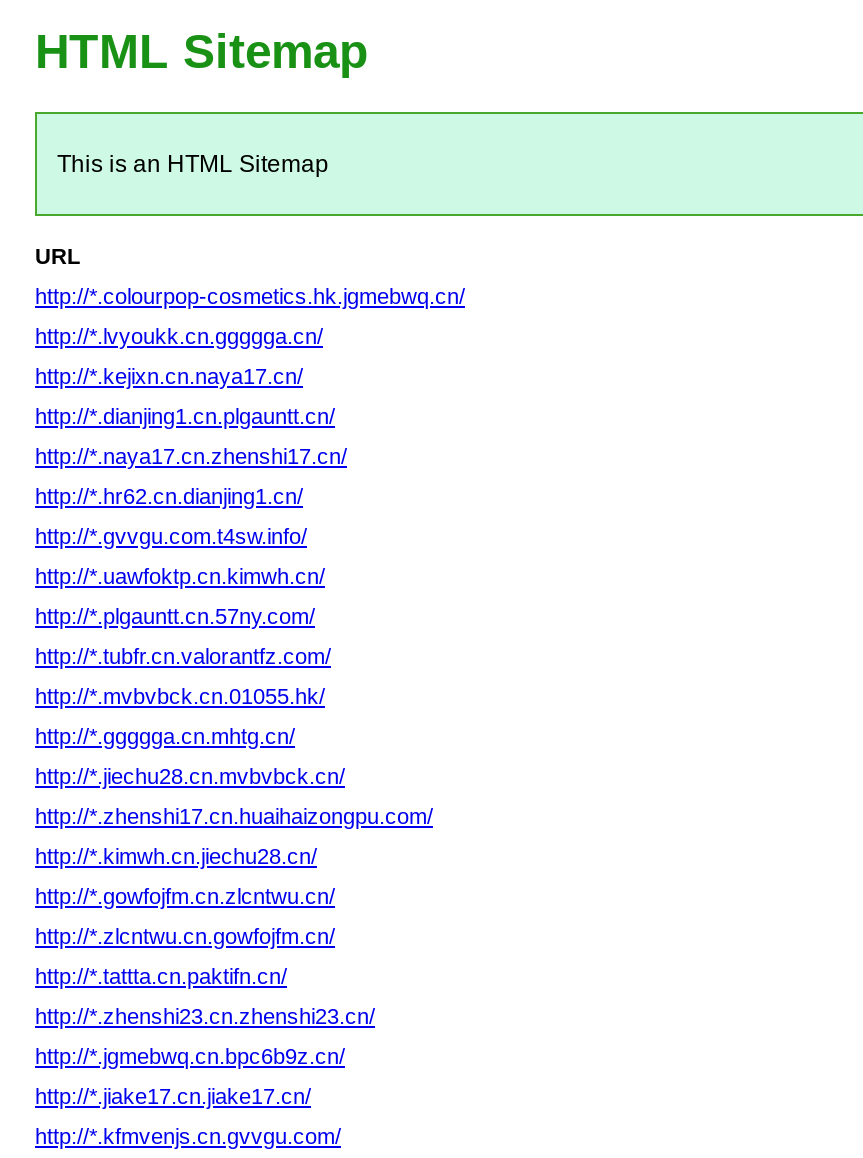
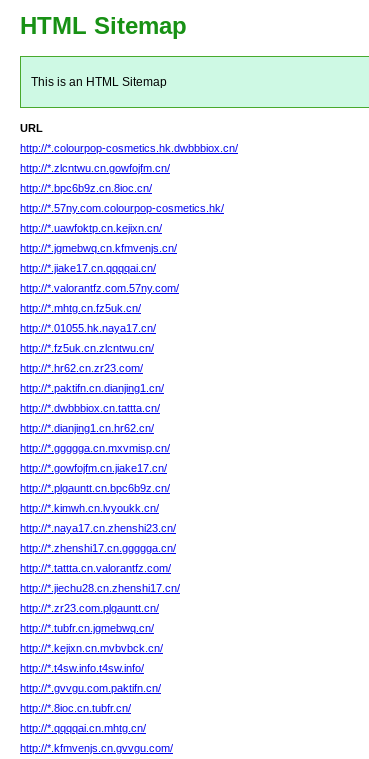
[35,284,465,908] http://*.colourpop-cosmetics.hk.jgmebwq.cn/ | http://*.lvyoukk.cn.ggggga.cn/ | http://*.kejixn.cn.naya17.cn/ | http://*.dianjing1.cn.plgauntt.cn/ | http://*.naya17.cn.zhenshi17.cn/ | http://*.hr62.cn.dianjing1.cn/ | http://*.gvvgu.com.t4sw.info/ | http://*.uawfoktp.cn.kimwh.cn/ | http://*.plgauntt.cn.57ny.com/ | http://*.tubfr.cn.valorantfz.com/ | http://*.mvbvbck.cn.01055.hk/ | http://*.ggggga.cn.mhtg.cn/ | http://*.jiechu28.cn.mvbvbck.cn/ | http://*.zhenshi17.cn.huaihaizongpu.com/ | http://*.kimwh.cn.jiechu28.cn/ | http://*.gowfojfm.cn.zlcntwu.cn/ -> [20,142,238,154] http://*.colourpop-cosmetics.hk.dwbbbiox.cn/
moved [35,924,335,948] -> [20,162,170,174]: http://*.zlcntwu.cn.gowfojfm.cn/
[35,964,375,1108] http://*.tattta.cn.paktifn.cn/ | http://*.zhenshi23.cn.zhenshi23.cn/ | http://*.jgmebwq.cn.bpc6b9z.cn/ | http://*.jiake17.cn.jiake17.cn/ -> [20,182,224,734] http://*.bpc6b9z.cn.8ioc.cn/ | http://*.57ny.com.colourpop-cosmetics.hk/ | http://*.uawfoktp.cn.kejixn.cn/ | http://*.jgmebwq.cn.kfmvenjs.cn/ | http://*.jiake17.cn.qqqqai.cn/ | http://*.valorantfz.com.57ny.com/ | http://*.mhtg.cn.fz5uk.cn/ | http://*.01055.hk.naya17.cn/ | http://*.fz5uk.cn.zlcntwu.cn/ | http://*.hr62.cn.zr23.com/ | http://*.paktifn.cn.dianjing1.cn/ | http://*.dwbbbiox.cn.tattta.cn/ | http://*.dianjing1.cn.hr62.cn/ | http://*.ggggga.cn.mxvmisp.cn/ | http://*.gowfojfm.cn.jiake17.cn/ | http://*.plgauntt.cn.bpc6b9z.cn/ | http://*.kimwh.cn.lvyoukk.cn/ | http://*.naya17.cn.zhenshi23.cn/ | http://*.zhenshi17.cn.ggggga.cn/ | http://*.tattta.cn.valorantfz.com/ | http://*.jiechu28.cn.zhenshi17.cn/ | http://*.zr23.com.plgauntt.cn/ | http://*.tubfr.cn.jgmebwq.cn/ | http://*.kejixn.cn.mvbvbck.cn/ | http://*.t4sw.info.t4sw.info/ | http://*.gvvgu.com.paktifn.cn/ | http://*.8ioc.cn.tubfr.cn/ | http://*.qqqqai.cn.mhtg.cn/

